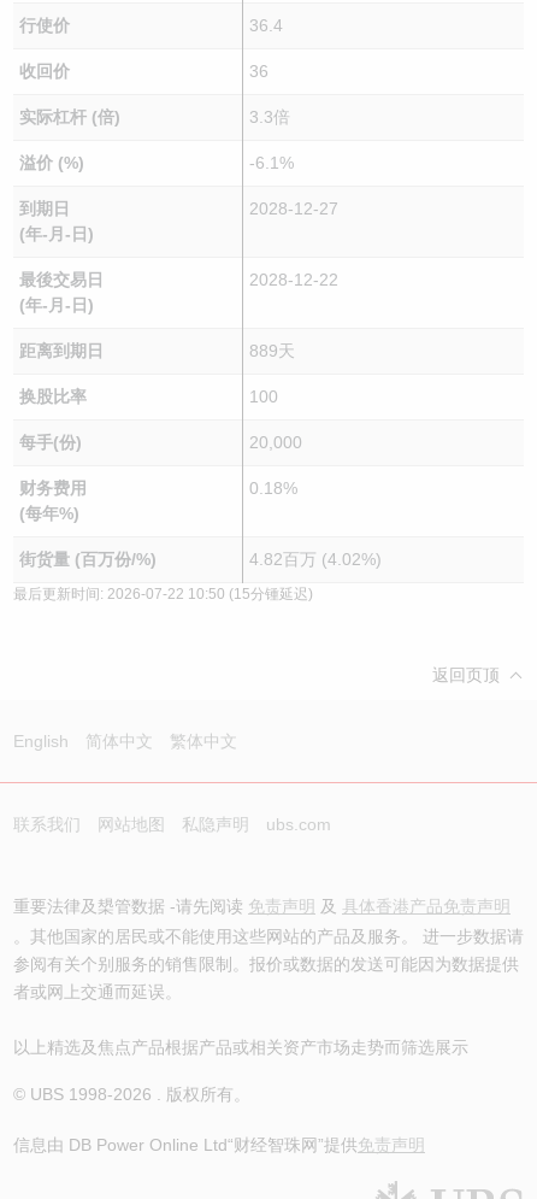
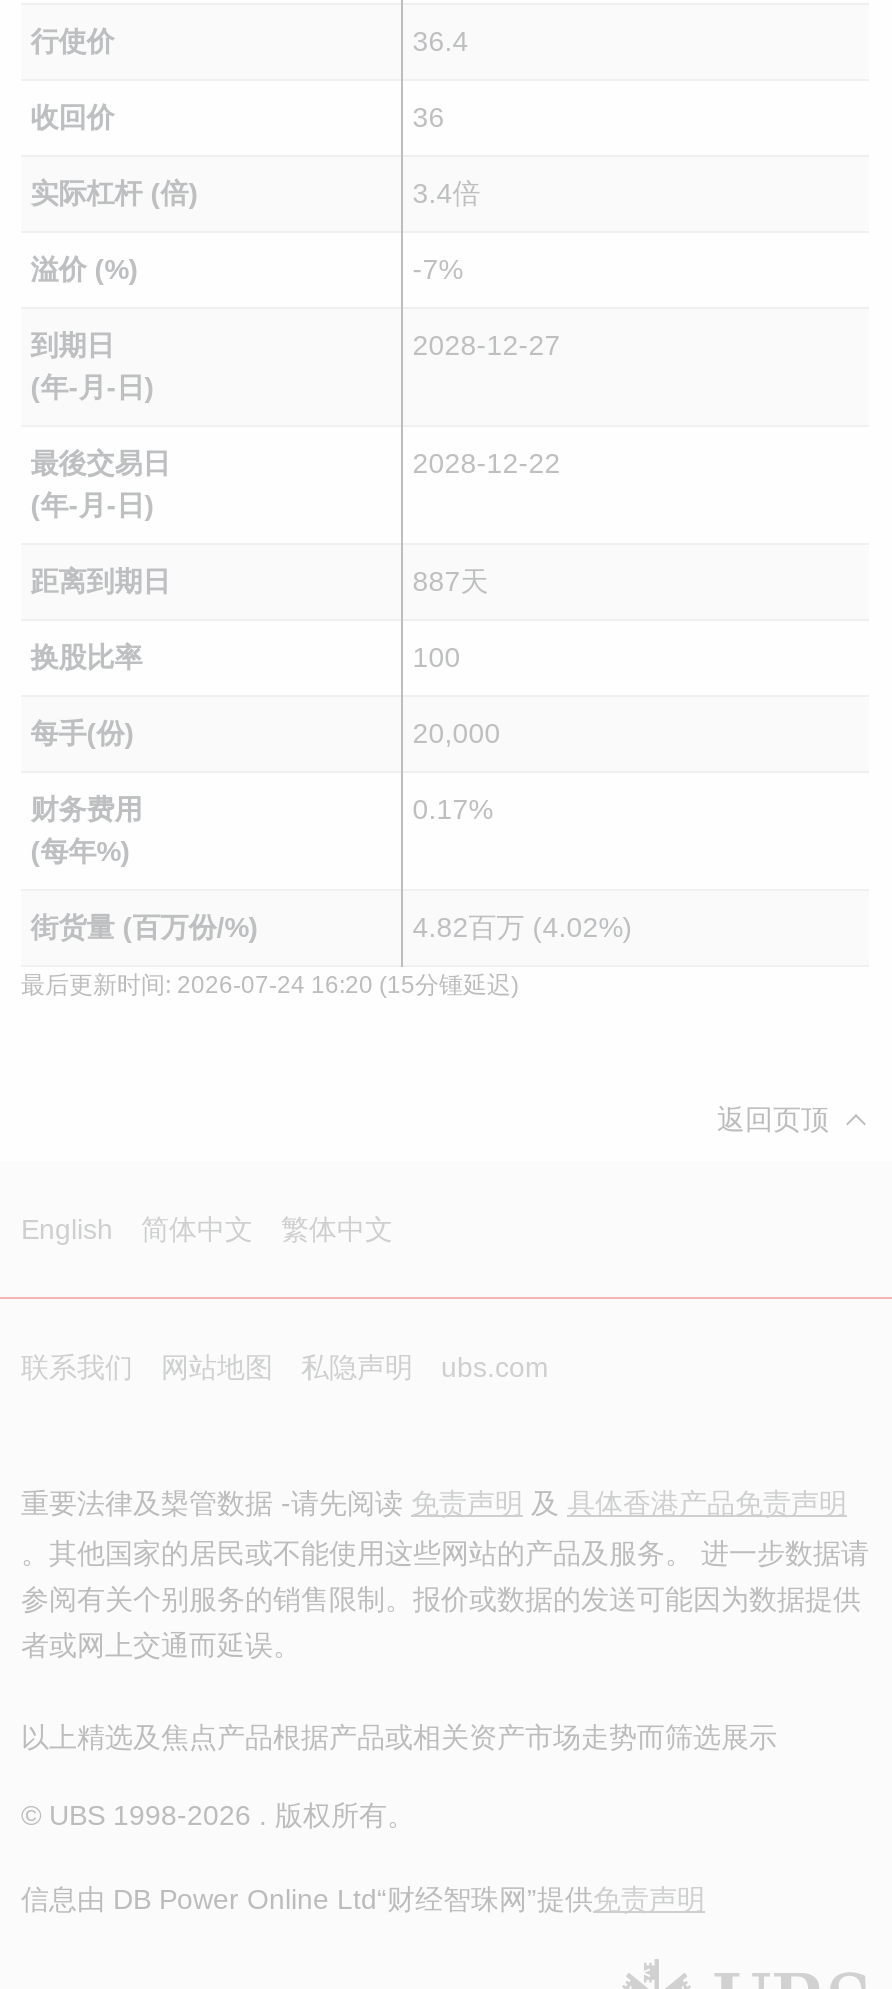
[249,107,290,127] 3.3倍 -> [413,177,481,209] 3.4倍
[249,153,294,172] -6.1% -> [413,253,463,285] -7%
[249,341,295,360] 889天 -> [413,565,489,597] 887天
[249,478,297,498] 0.18% -> [413,793,493,825] 0.17%
[13,586,313,603] 最后更新时间: 2026-07-22 10:50 (15分锺延迟) -> [21,971,519,999] 最后更新时间: 2026-07-24 16:20 (15分锺延迟)

